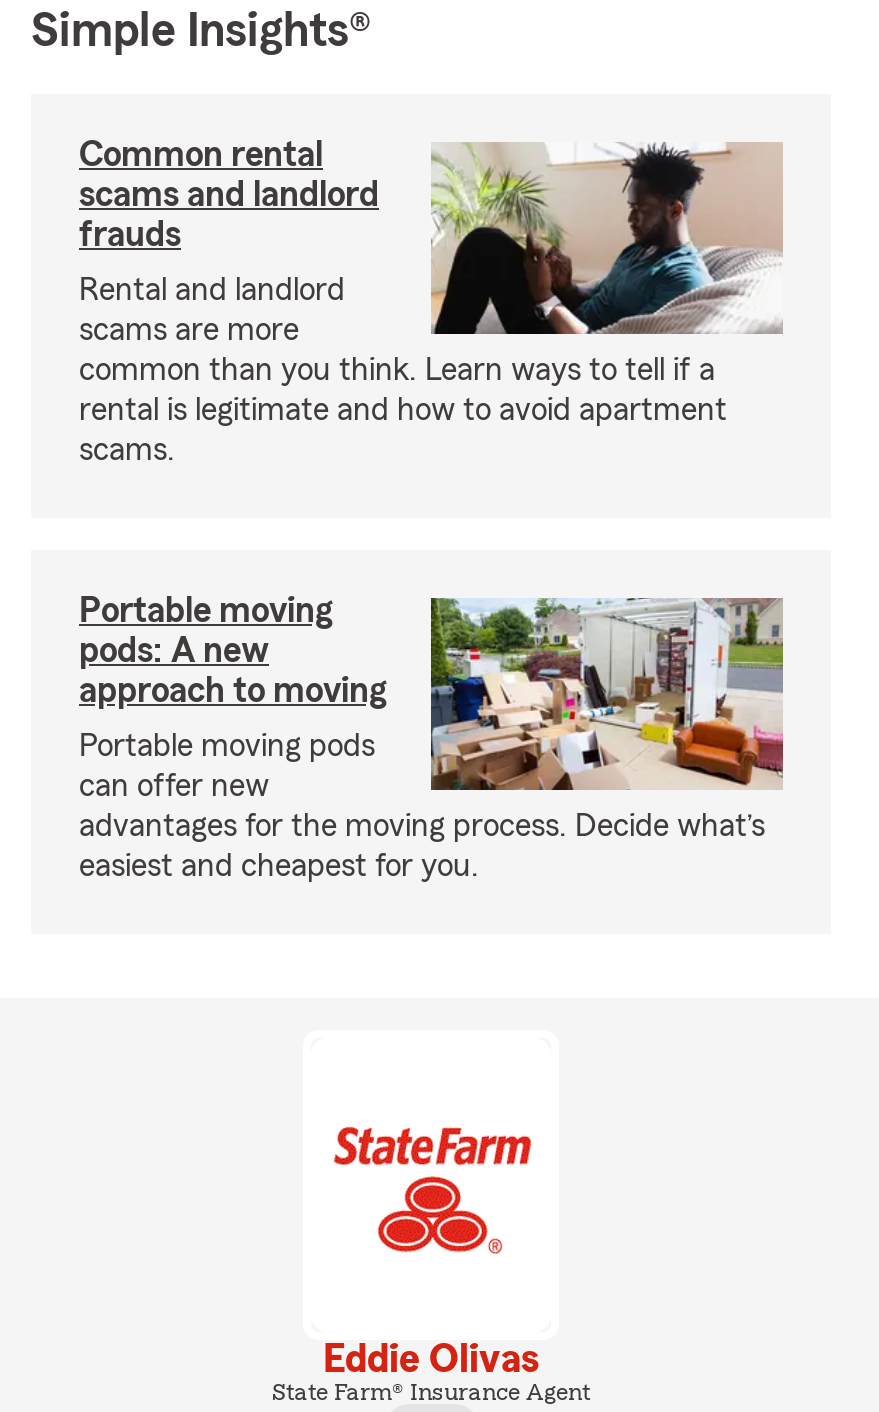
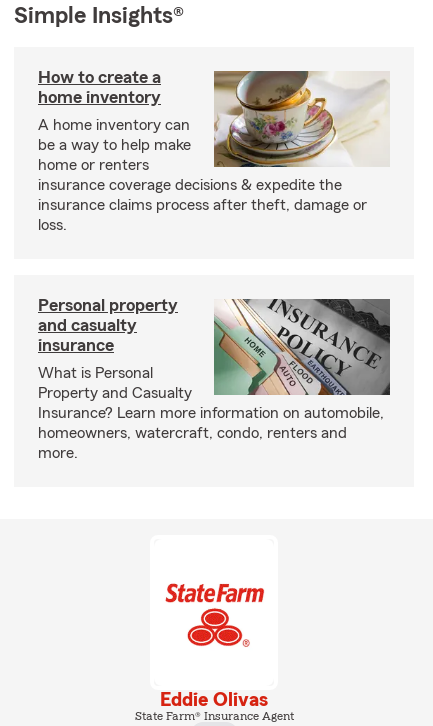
[79,136,379,252] Common rental | scams and landlord | frauds -> [38,68,161,106] How to create a | home inventory
[79,142,783,466] [image] | Rental and landlord | scams are more | common than you think. Learn ways to tell if a | rental is legitimate and how to avoid apartment | scams. -> [38,70,389,233] [image] | A home inventory can | be a way to help make | home or renters | insurance coverage decisions & expedite the | insurance claims process after theft, damage or | loss.
[79,592,387,708] Portable moving | pods: A new | approach to moving -> [38,296,178,354] Personal property | and casualty | insurance
[79,598,783,882] [image] | Portable moving pods | can offer new | advantages for the moving process. Decide what’s | easiest and cheapest for you. -> [38,298,391,461] [image] | What is Personal | Property and Casualty | Insurance? Learn more information on automobile, | homeowners, watercraft, condo, renters and | more.

